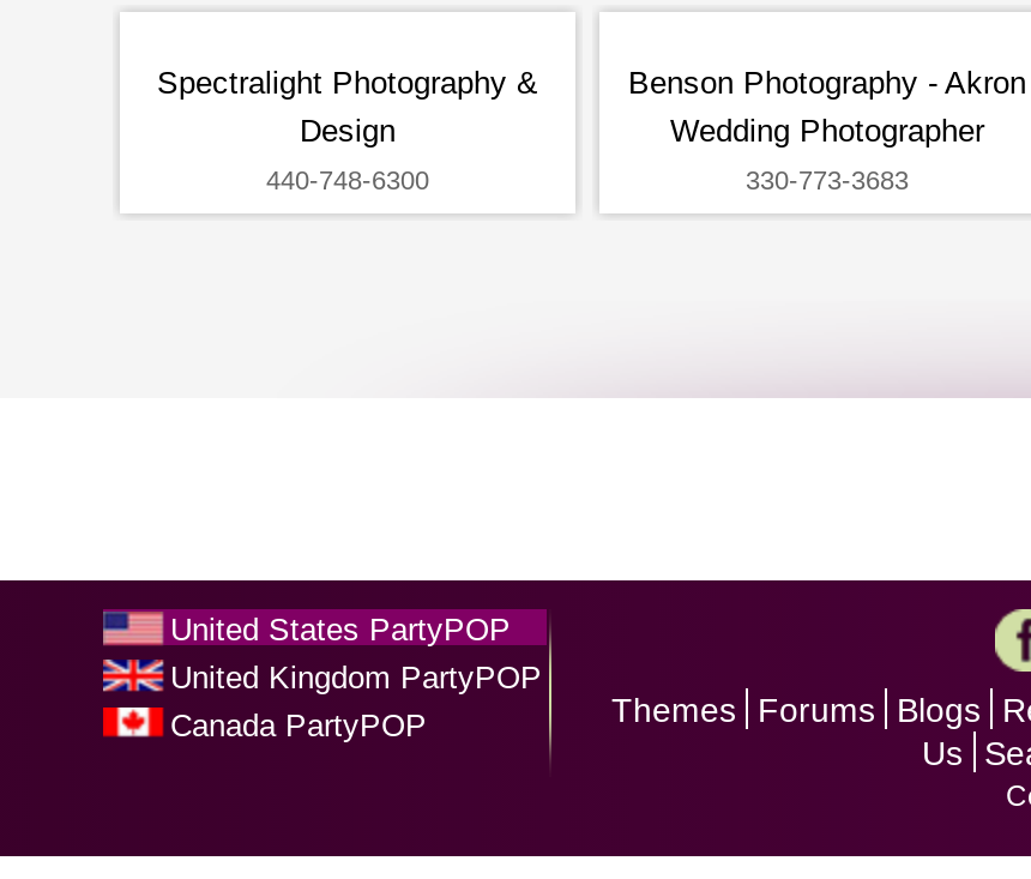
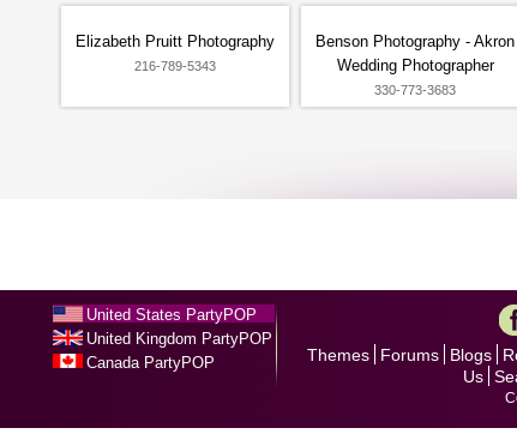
[157,65,538,149] Spectralight Photography & | Design -> [76,32,275,50] Elizabeth Pruitt Photography
[266,165,429,194] 440-748-6300 -> [134,59,216,73] 216-789-5343

